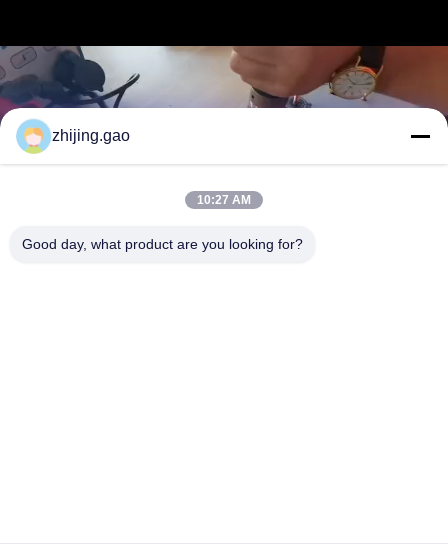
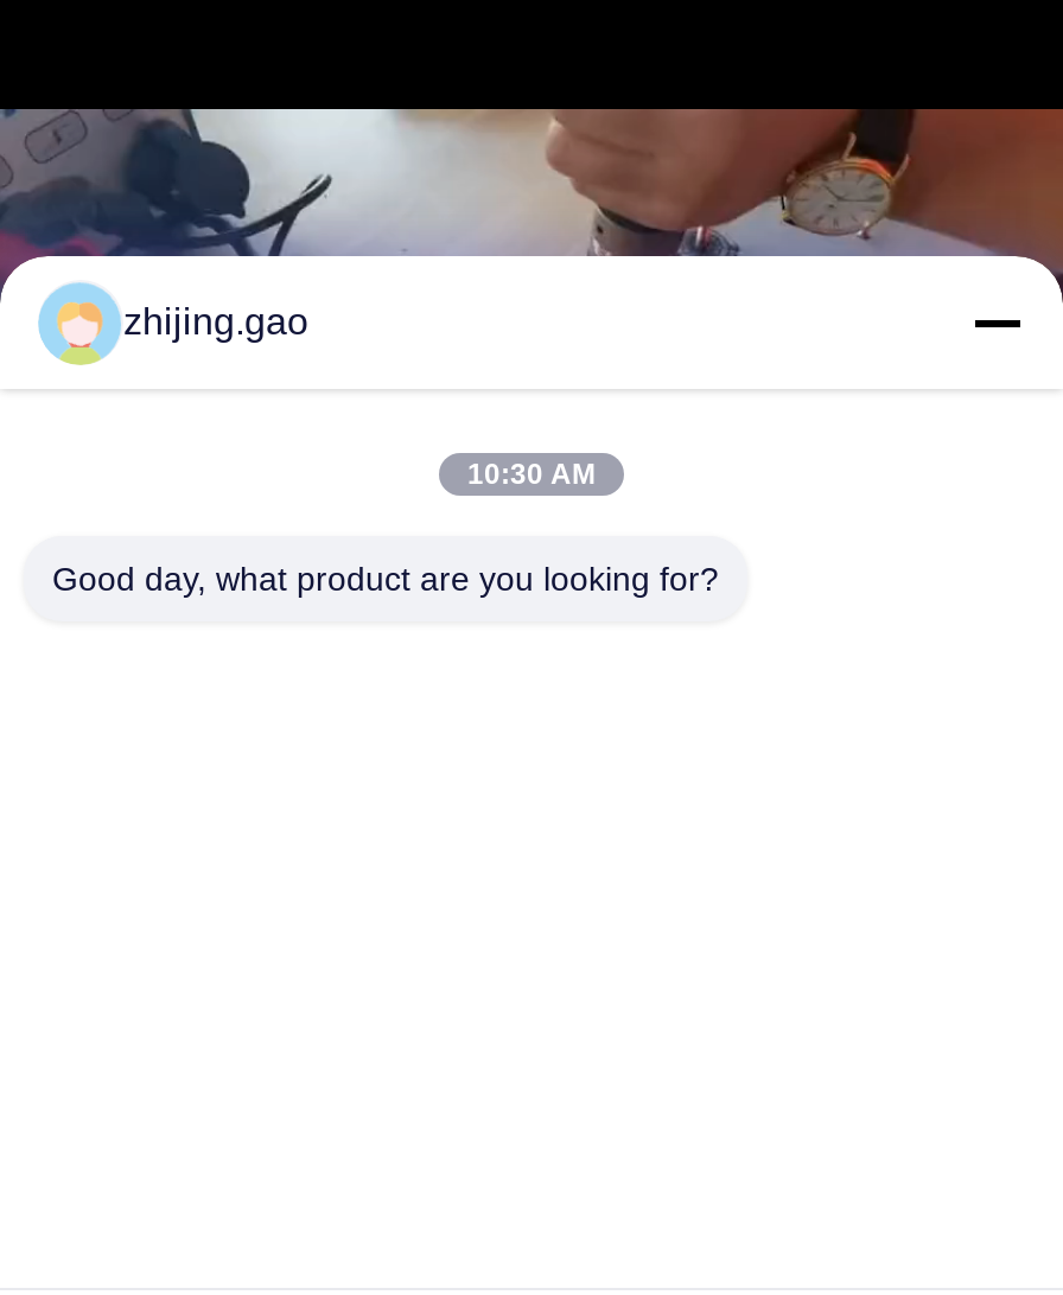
[197,193,251,207] 10:27 AM -> [467,458,596,491] 10:30 AM

